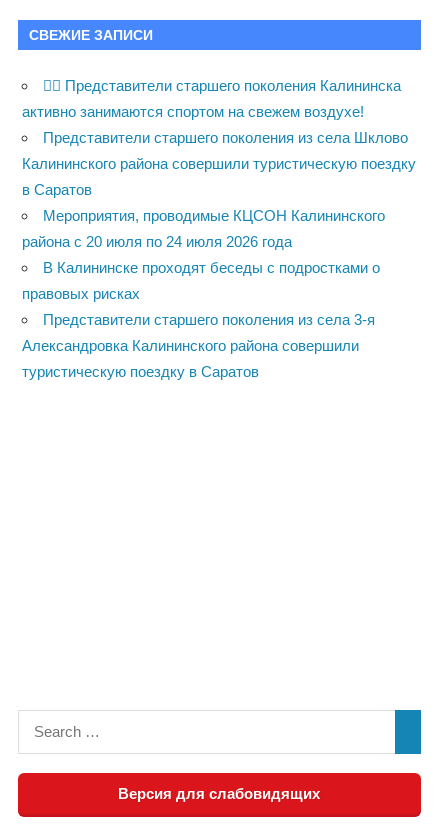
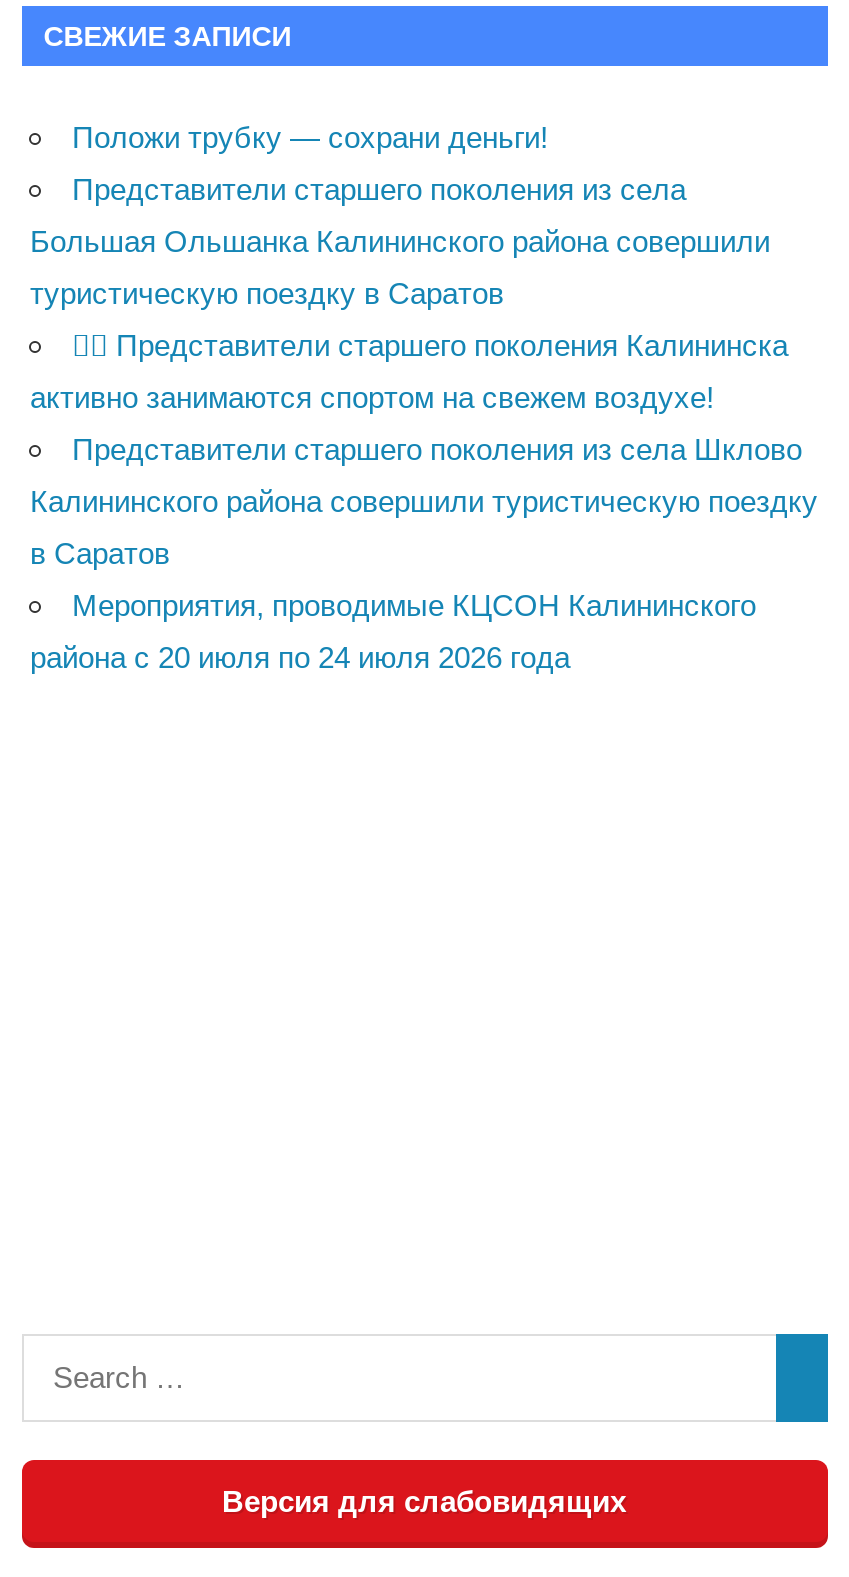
none -> [30,119,770,257] Положи трубку — сохрани деньги! | Представители старшего поколения из села | Большая Ольшанка Калининского района совершили
moved [22,103,416,250] -> [30,379,818,673]: активно занимаются спортом на свежем воздухе! | Представители старшего поколения из села Шклово | Калининского района совершили туристическую поездку | в Саратов | Мероприятия, проводимые КЦСОН Калининского | района с 20 июля по 24 июля 2026 года
[22,259,380,354] В Калининске проходят беседы с подростками о | правовых рисках | Представители старшего поколения из села 3-я | Александровка Калининского района совершили -> none
moved [22,363,259,380] -> [30,275,504,309]: туристическую поездку в Саратов

